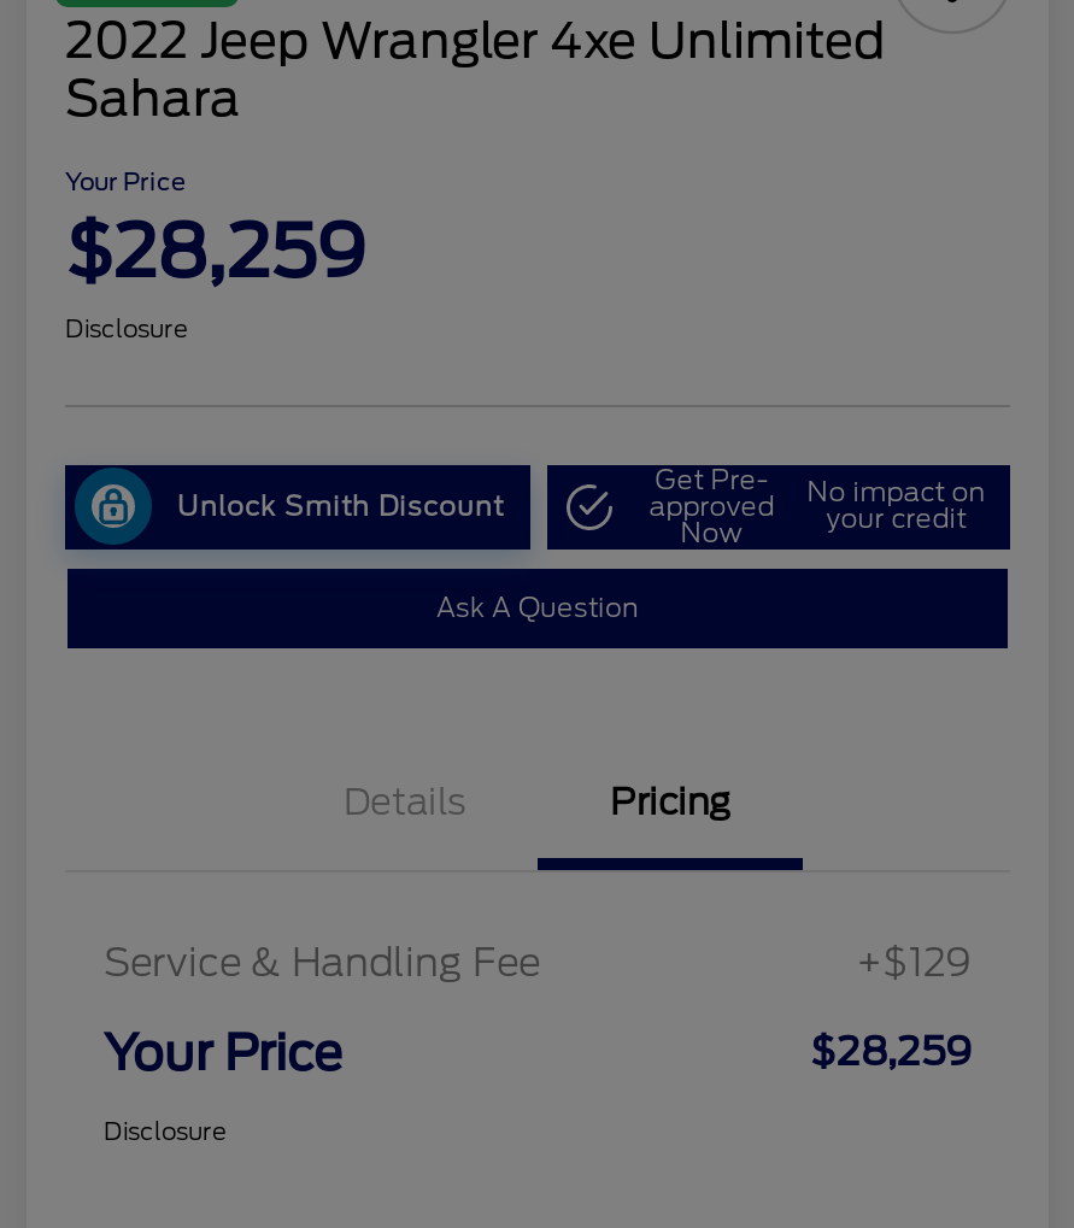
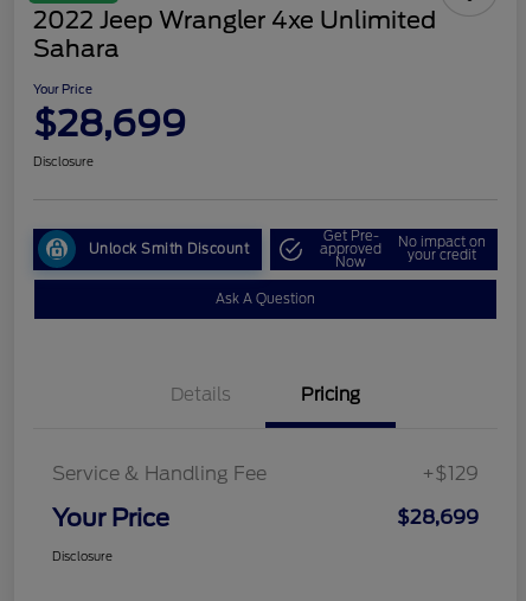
[65,207,366,294] $28,259 -> [33,102,186,144] $28,699
[810,1029,972,1074] $28,259 -> [397,506,479,528] $28,699

